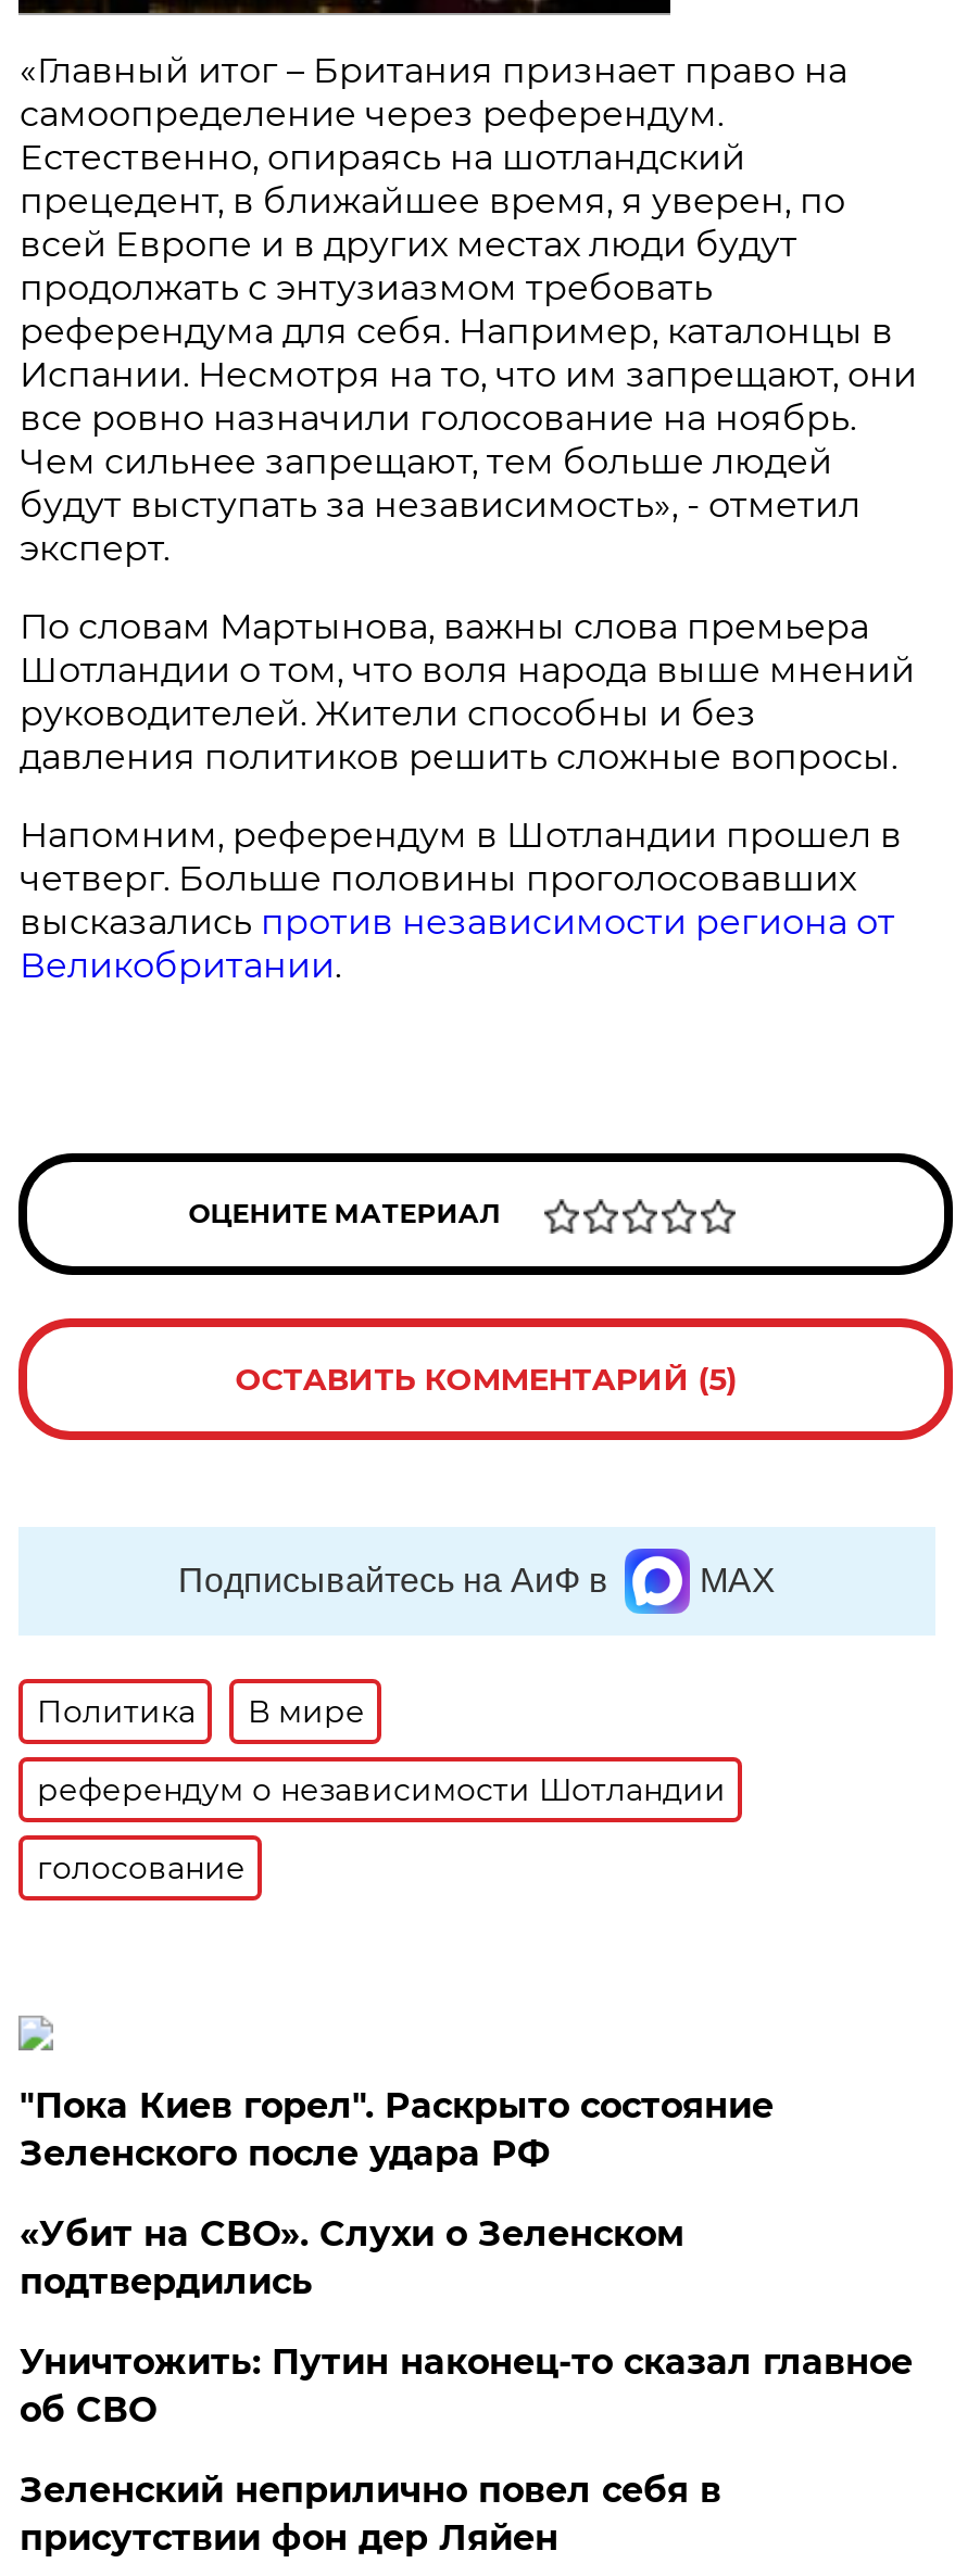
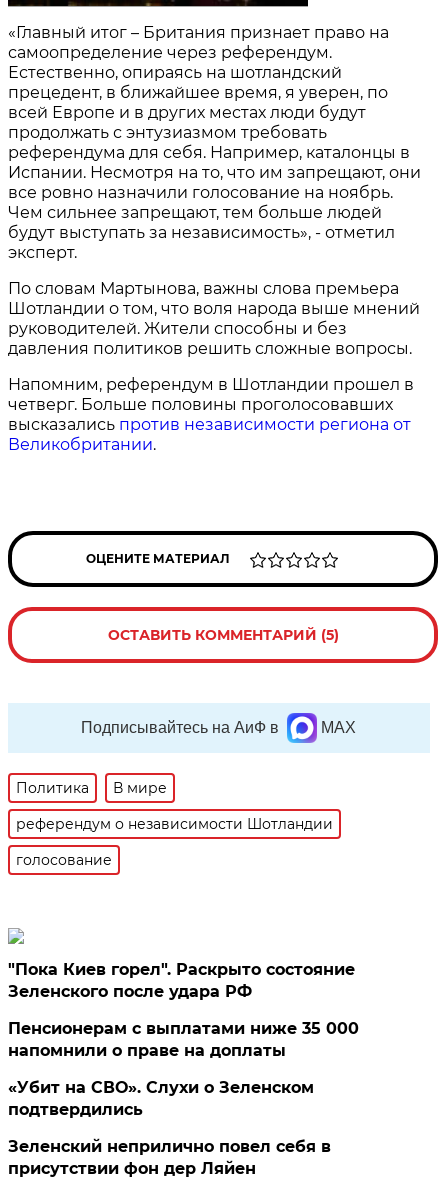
none -> [8,1019,359,1060] Пенсионерам с выплатами ниже 35 000 | напомнили о праве на доплаты
moved [19,2213,684,2302] -> [8,1078,314,1119]: «Убит на СВО». Слухи о Зеленском | подтвердились
[19,2341,912,2430] Уничтожить: Путин наконец-то сказал главное | об СВО -> none

